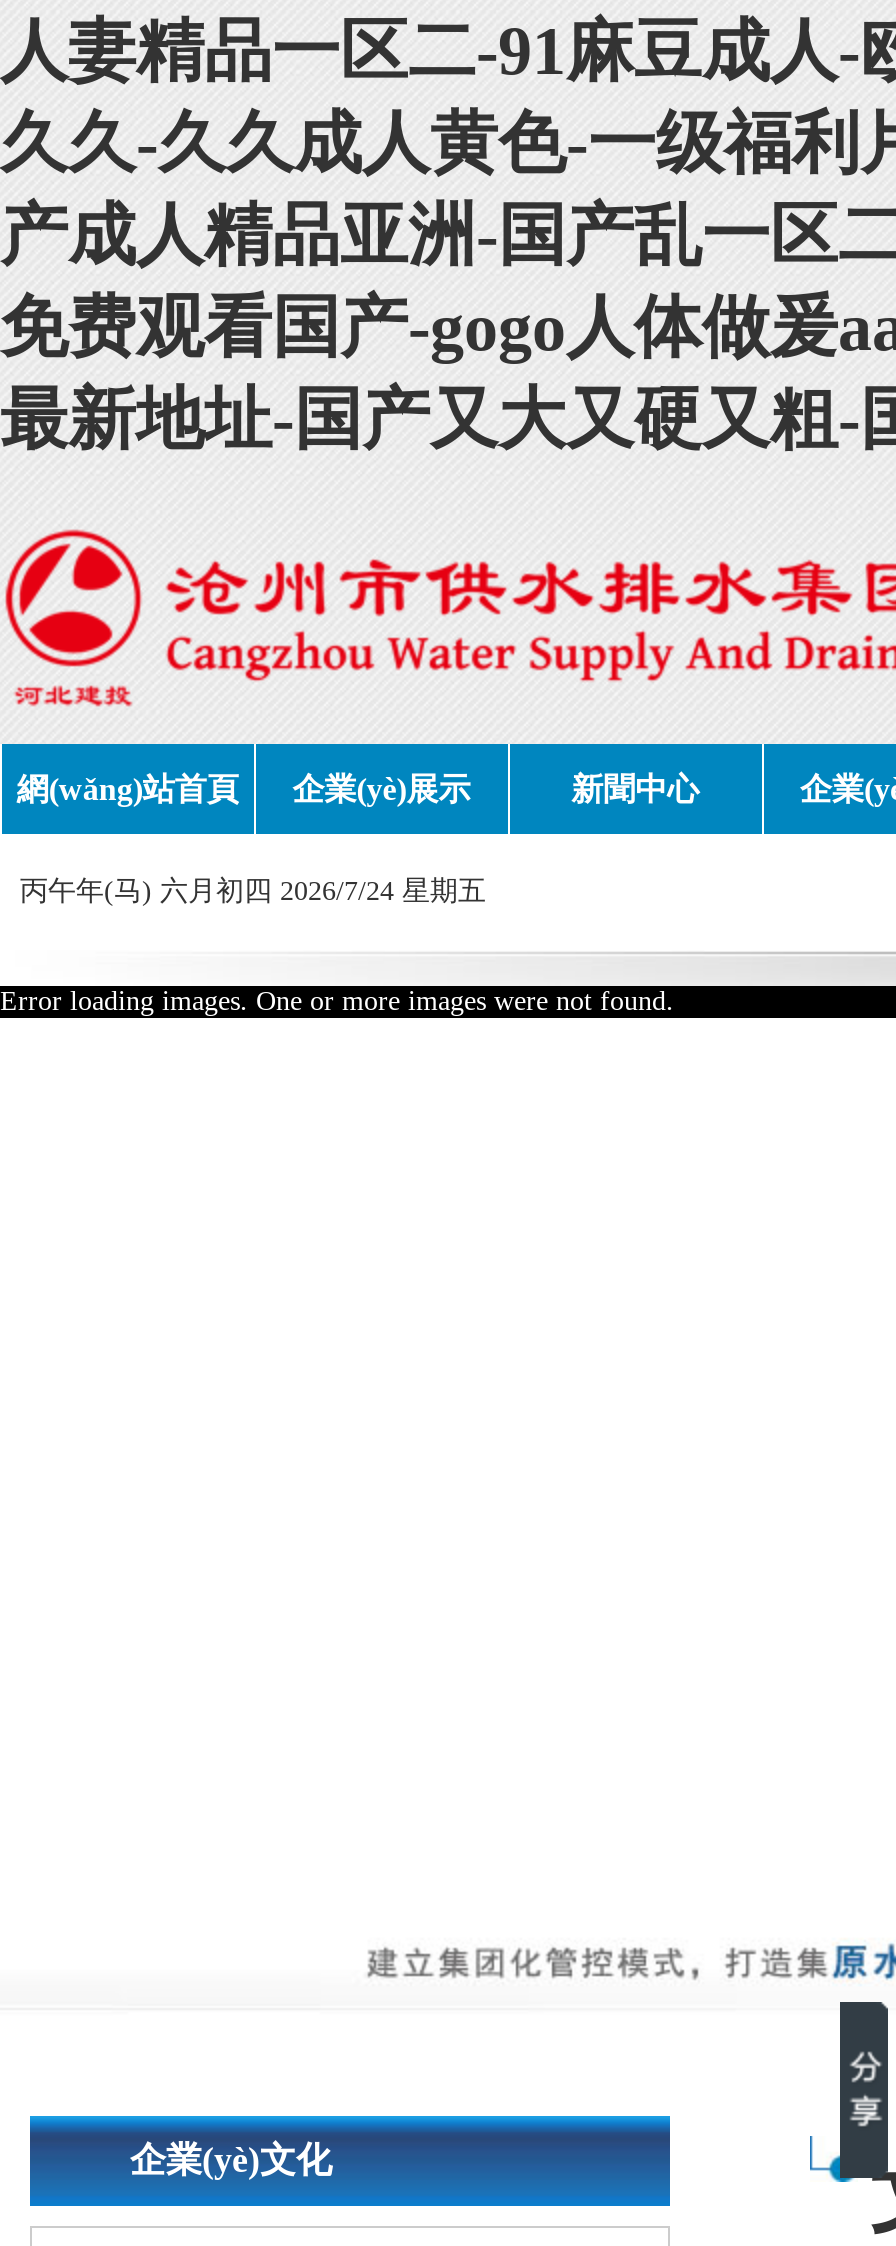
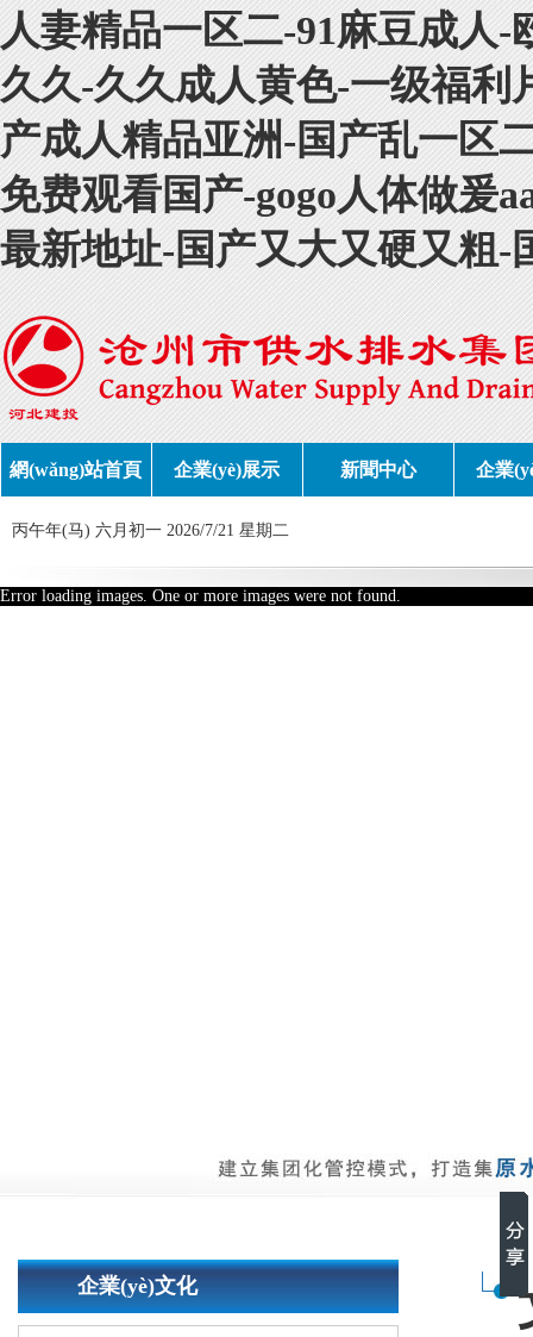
[20,876,486,906] 丙午年(马) 六月初四 2026/7/24 星期五 -> [12,521,289,539] 丙午年(马) 六月初一 2026/7/21 星期二

